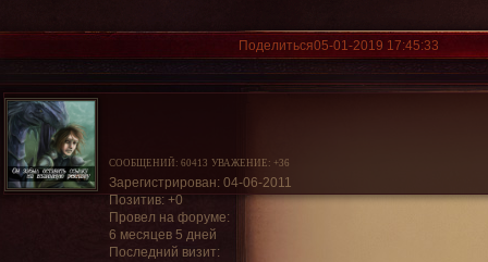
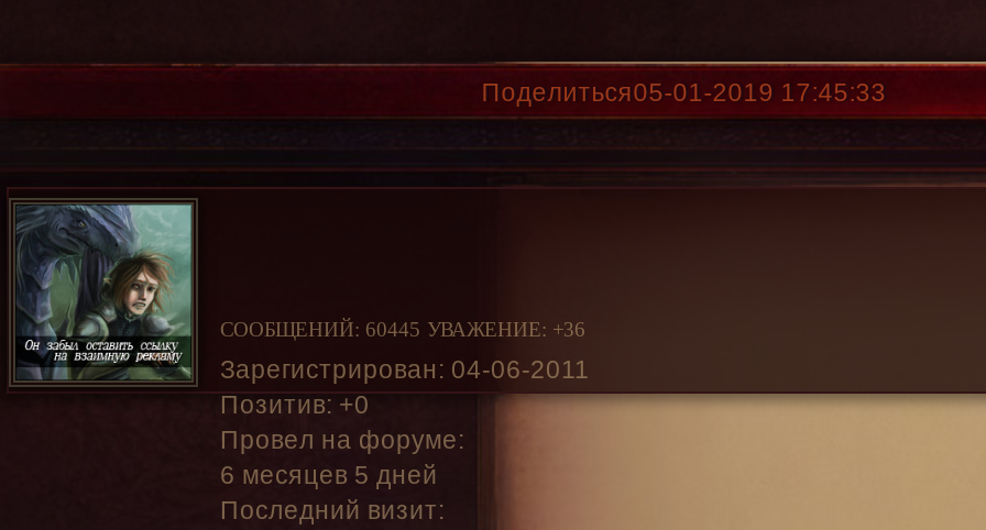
[109,158,290,169] СООБЩЕНИЙ: 60413 УВАЖЕНИЕ: +36 -> [220,319,585,341] СООБЩЕНИЙ: 60445 УВАЖЕНИЕ: +36

